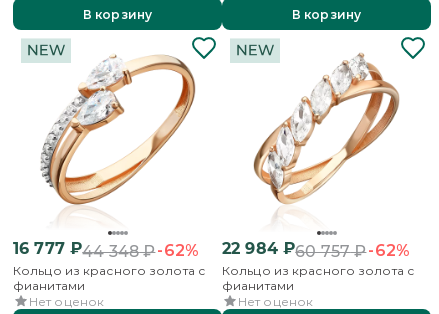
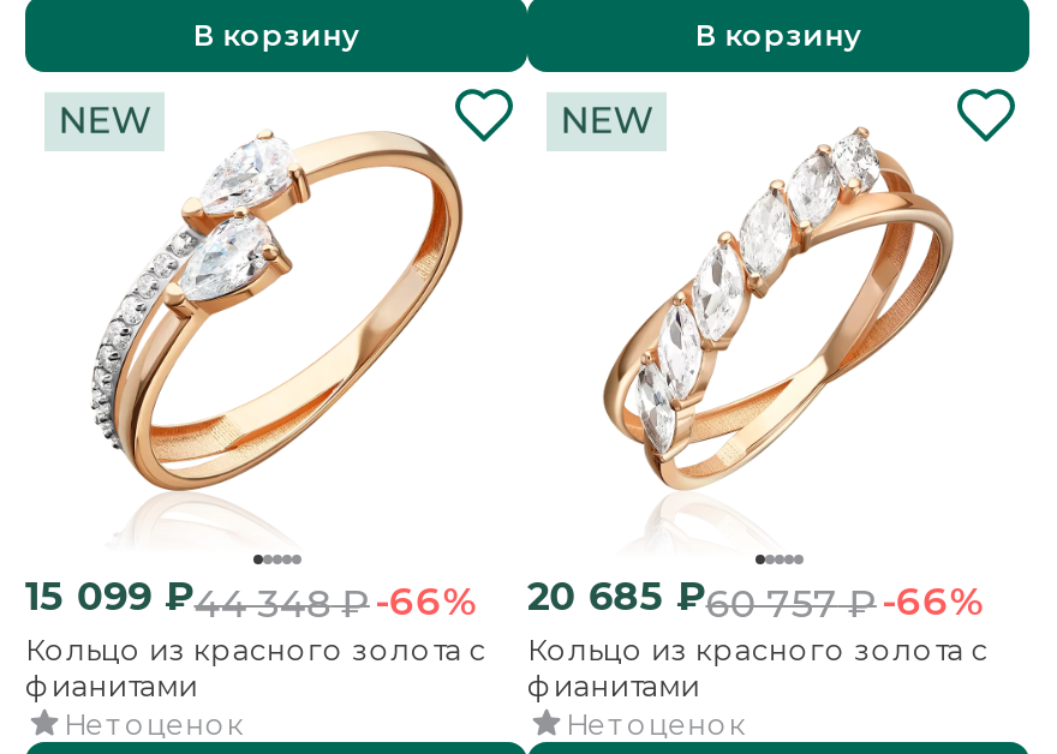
[13,239,199,260] 16 777 ₽44 348₽ -62% -> [25,574,477,626] 15 099 ₽44 348₽ -66%
[222,239,410,260] 22 984 ₽60 757₽ -62% -> [527,574,984,626] 20 685 ₽60 757₽ -66%

